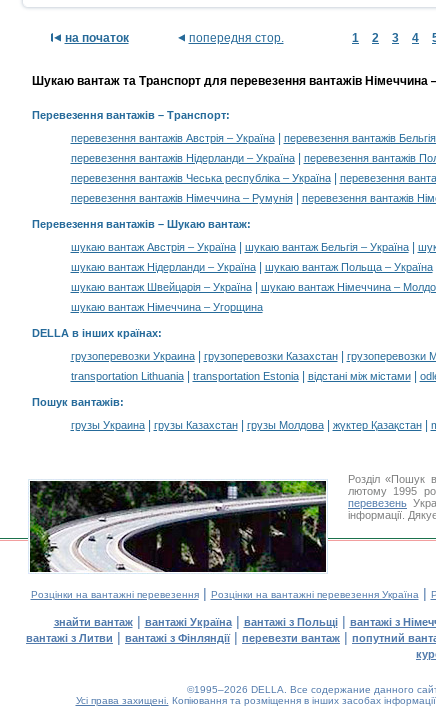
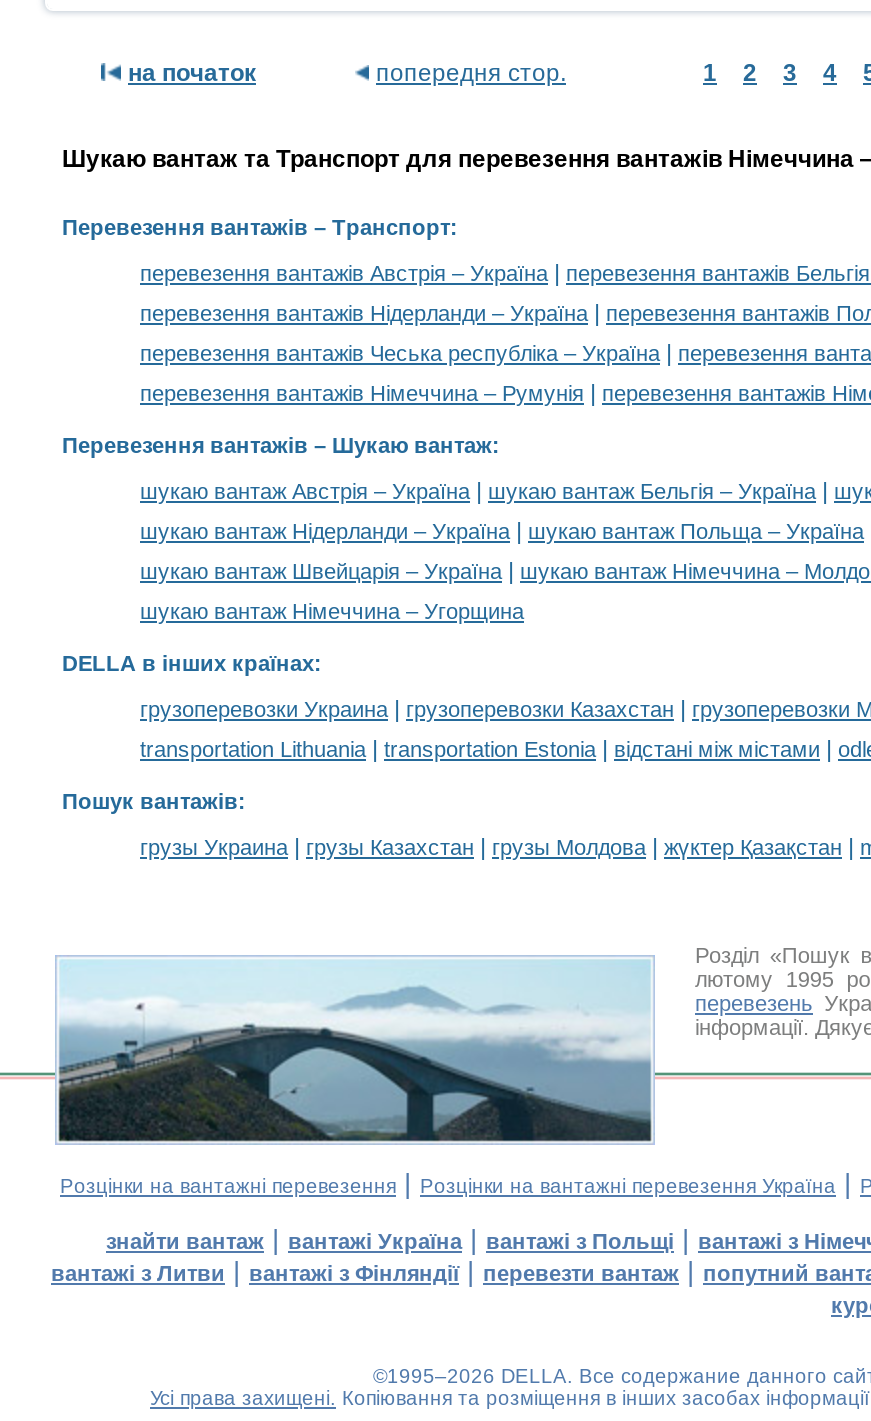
[29,480,327,573] [image] -> [57,959,653,1145] [image]

